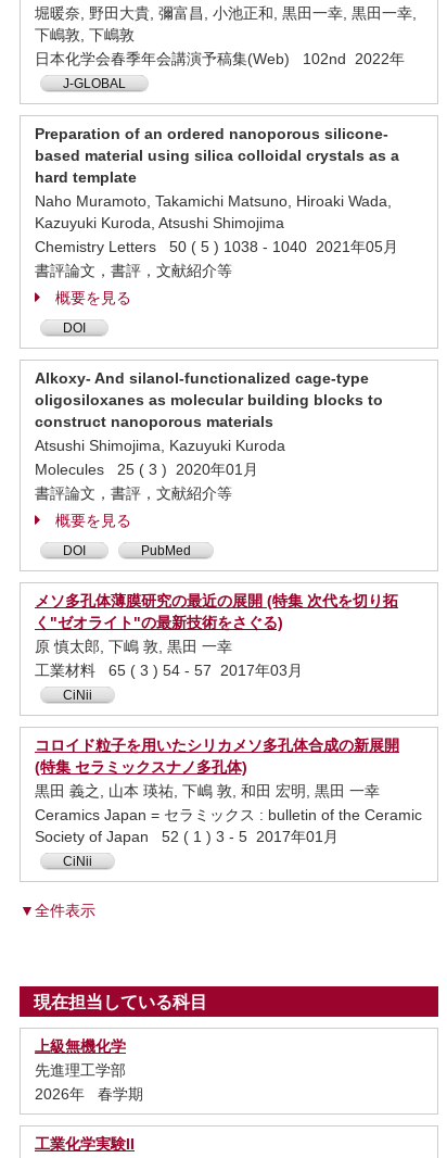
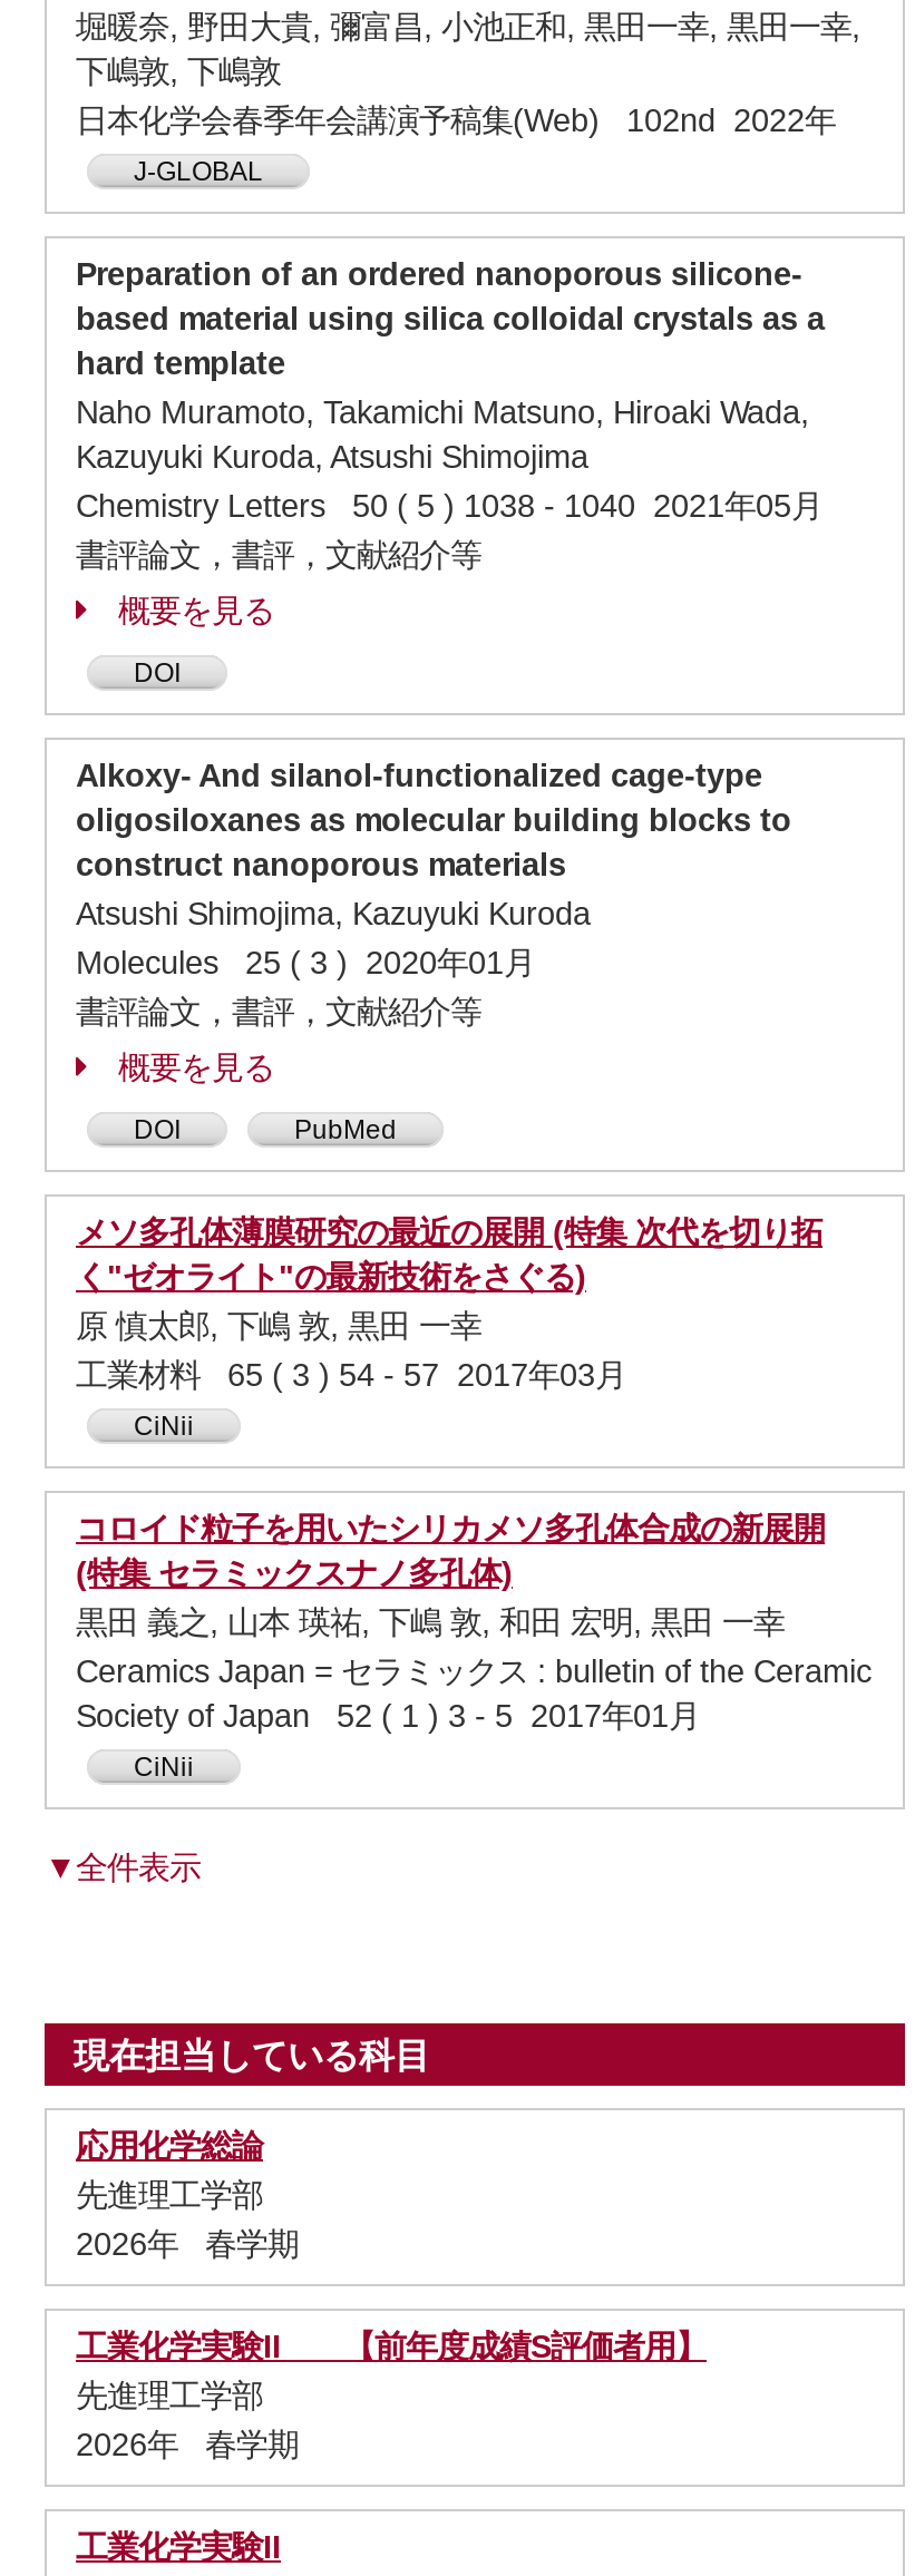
[35,1037,126,1055] 上級無機化学 -> [76,2128,707,2364] 応用化学総論 | 先進理工学部 | 2026年 春学期 | 工業化学実験II 【前年度成績S評価者用】

